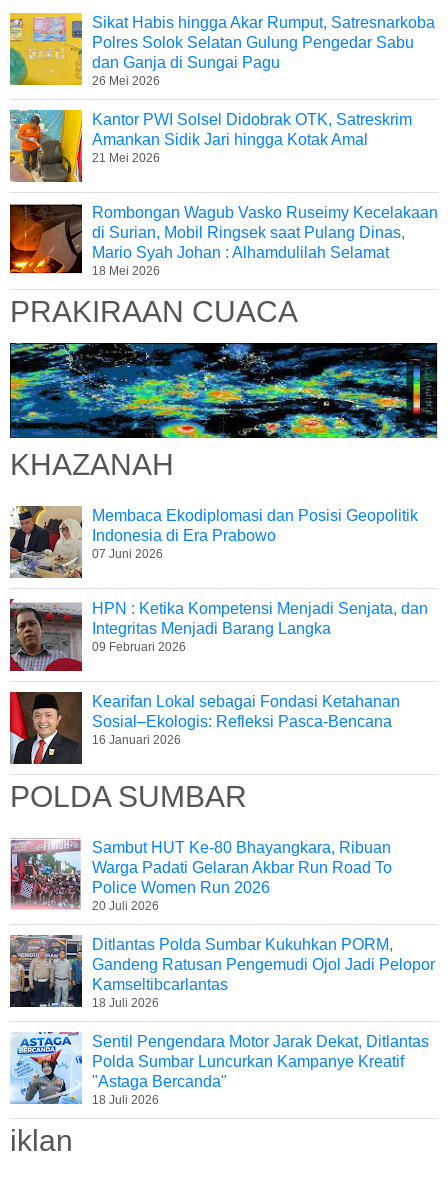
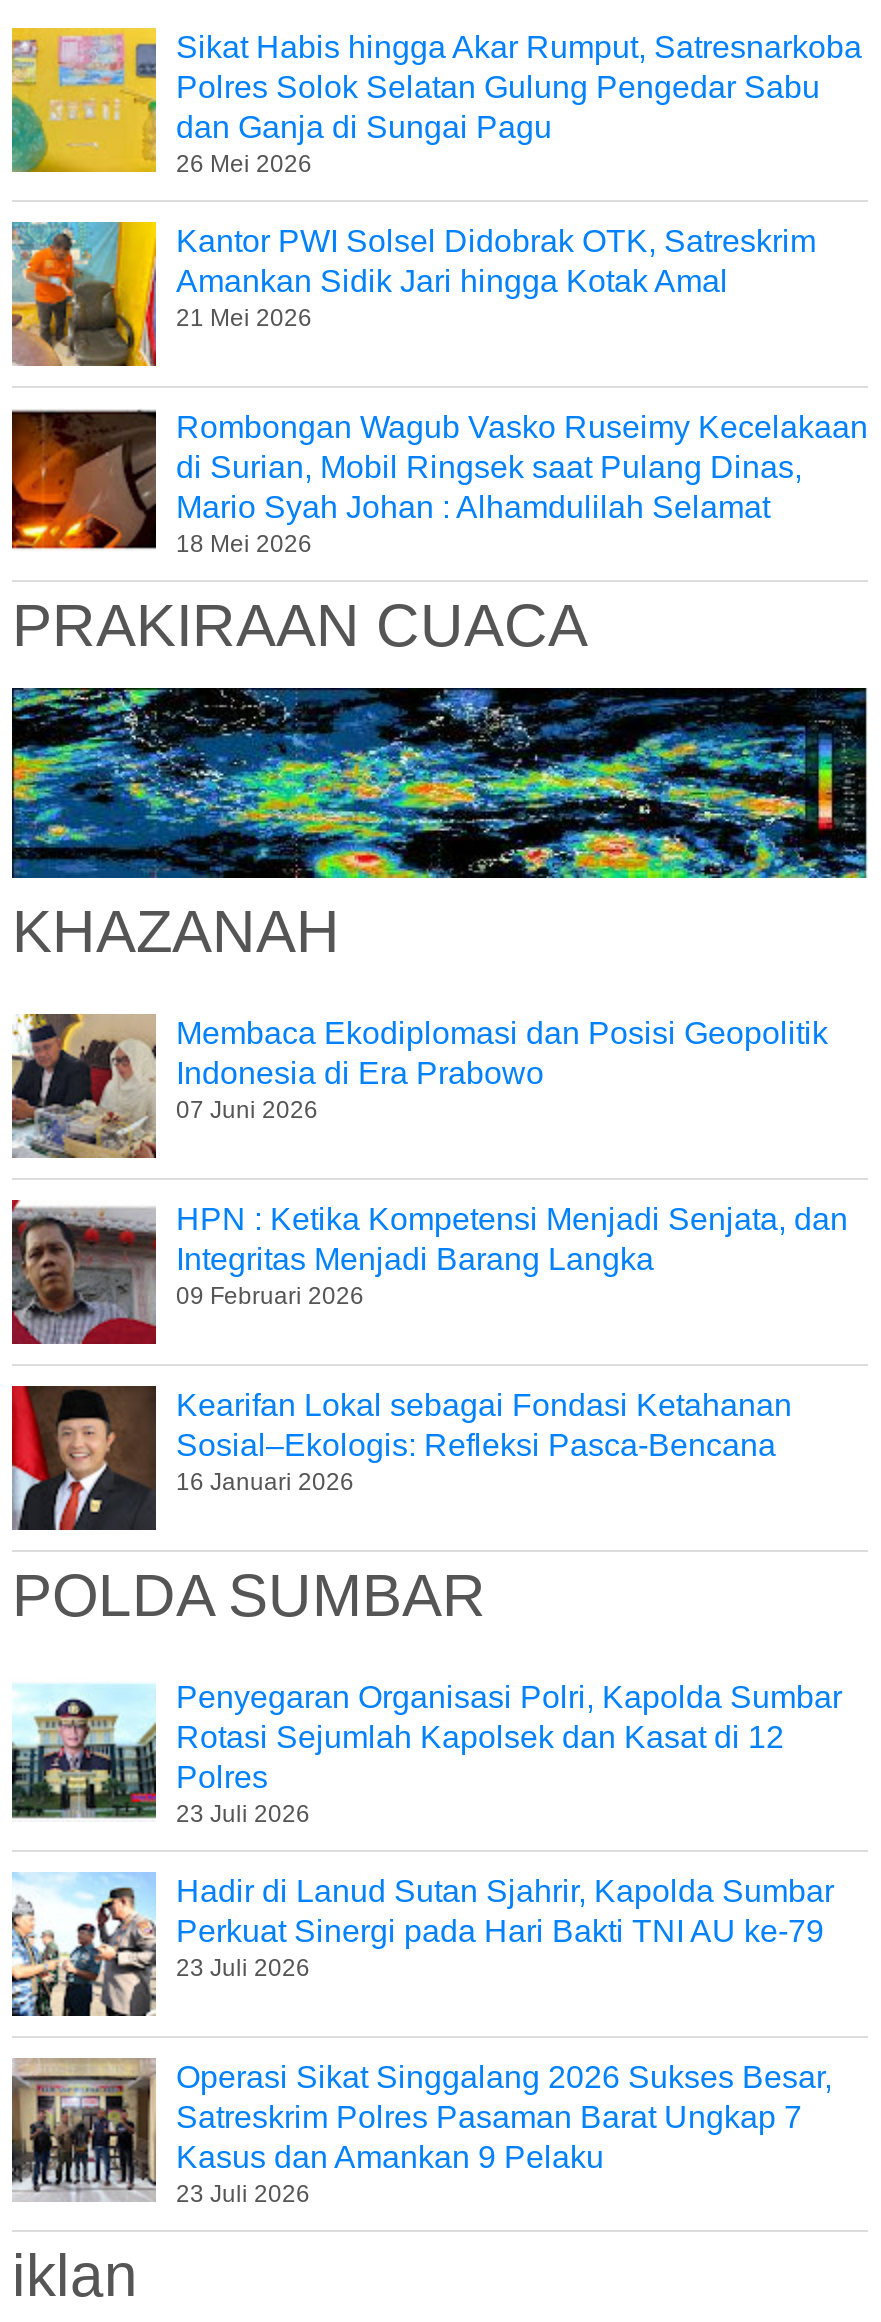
[10,838,392,913] [image] | Sambut HUT Ke-80 Bhayangkara, Ribuan | Warga Padati Gelaran Akbar Run Road To | Police Women Run 2026 | 20 Juli 2026 -> [10,1680,842,1828] [image] | Penyegaran Organisasi Polri, Kapolda Sumbar | Rotasi Sejumlah Kapolsek dan Kasat di 12 | Polres | 23 Juli 2026
[9,934,435,1010] [image] | Ditlantas Polda Sumbar Kukuhkan PORM, | Gandeng Ratusan Pengemudi Ojol Jadi Pelopor | Kamseltibcarlantas | 18 Juli 2026 -> [12,1872,834,2018] [image] | Hadir di Lanud Sutan Sjahrir, Kapolda Sumbar | Perkuat Sinergi pada Hari Bakti TNI AU ke-79 | 23 Juli 2026
[10,1032,429,1107] [image] | Sentil Pengendara Motor Jarak Dekat, Ditlantas | Polda Sumbar Luncurkan Kampanye Kreatif | "Astaga Bercanda" | 18 Juli 2026 -> [10,2056,832,2208] [image] | Operasi Sikat Singgalang 2026 Sukses Besar, | Satreskrim Polres Pasaman Barat Ungkap 7 | Kasus dan Amankan 9 Pelaku | 23 Juli 2026

